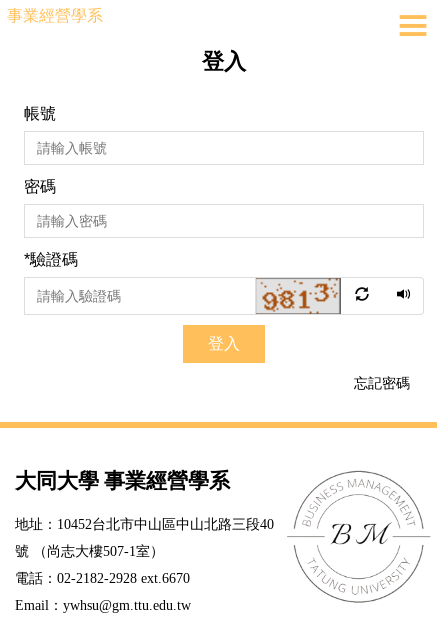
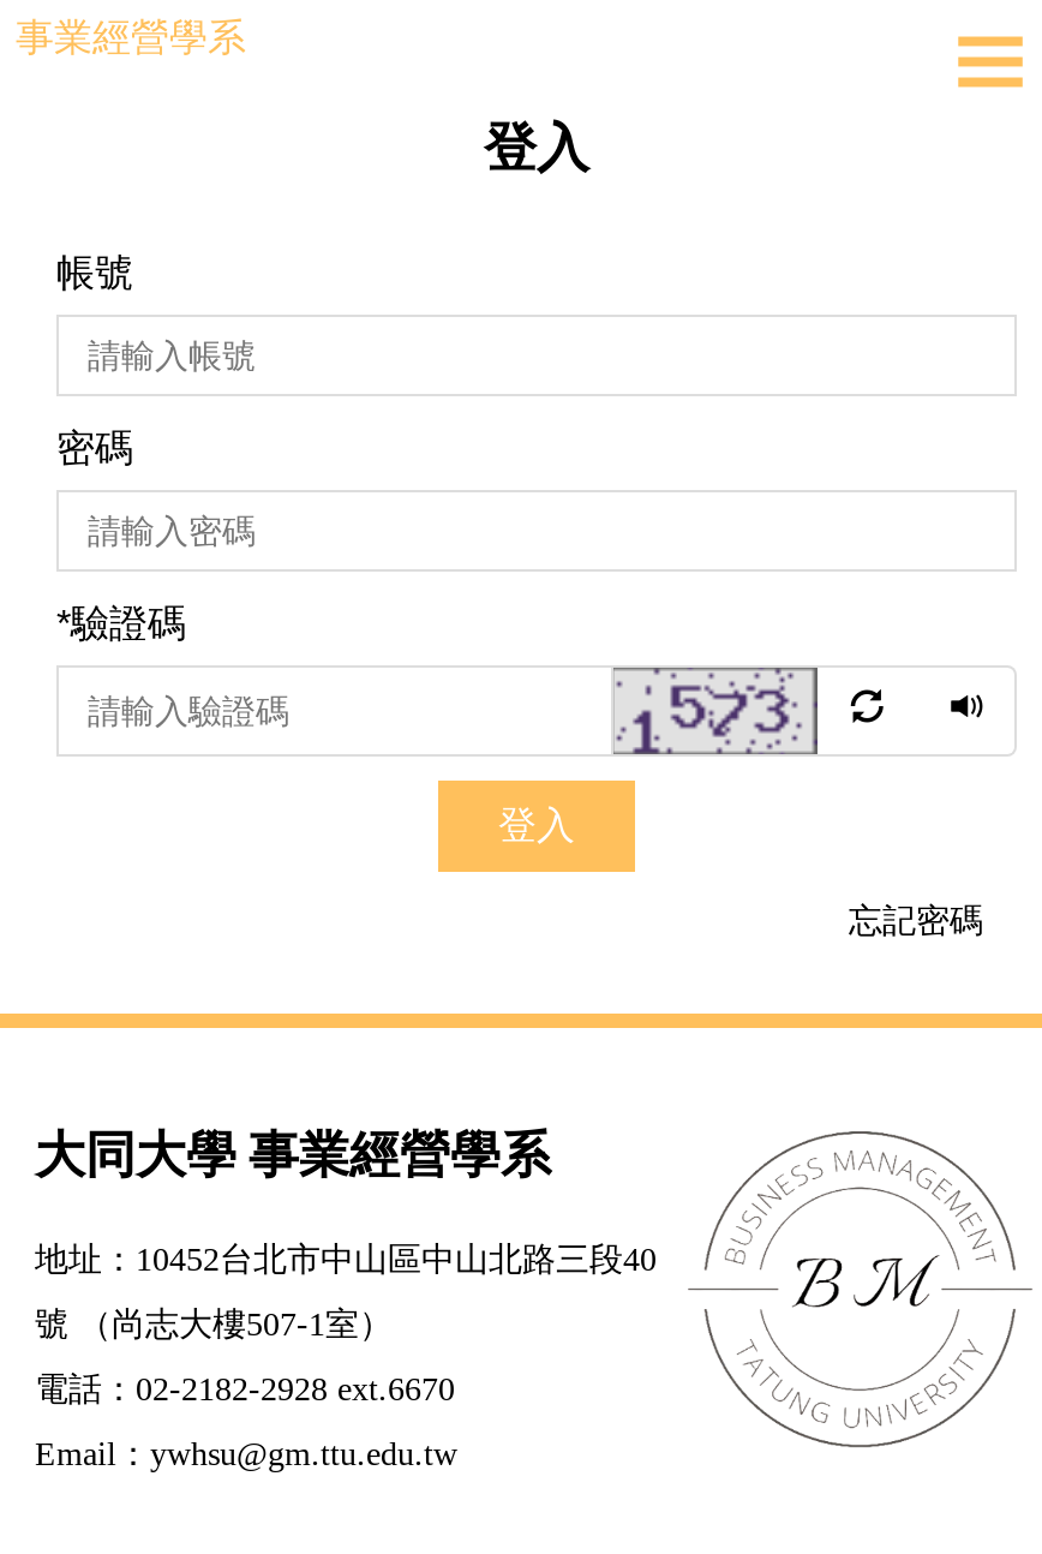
[258,278,339,315] [image] -> [616,668,810,754] [image]

